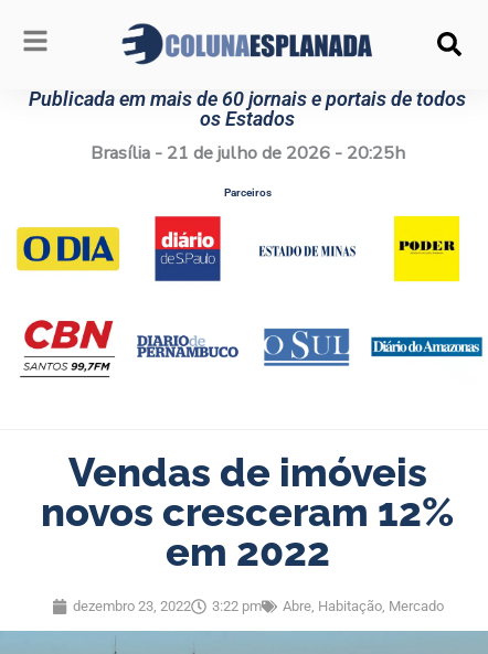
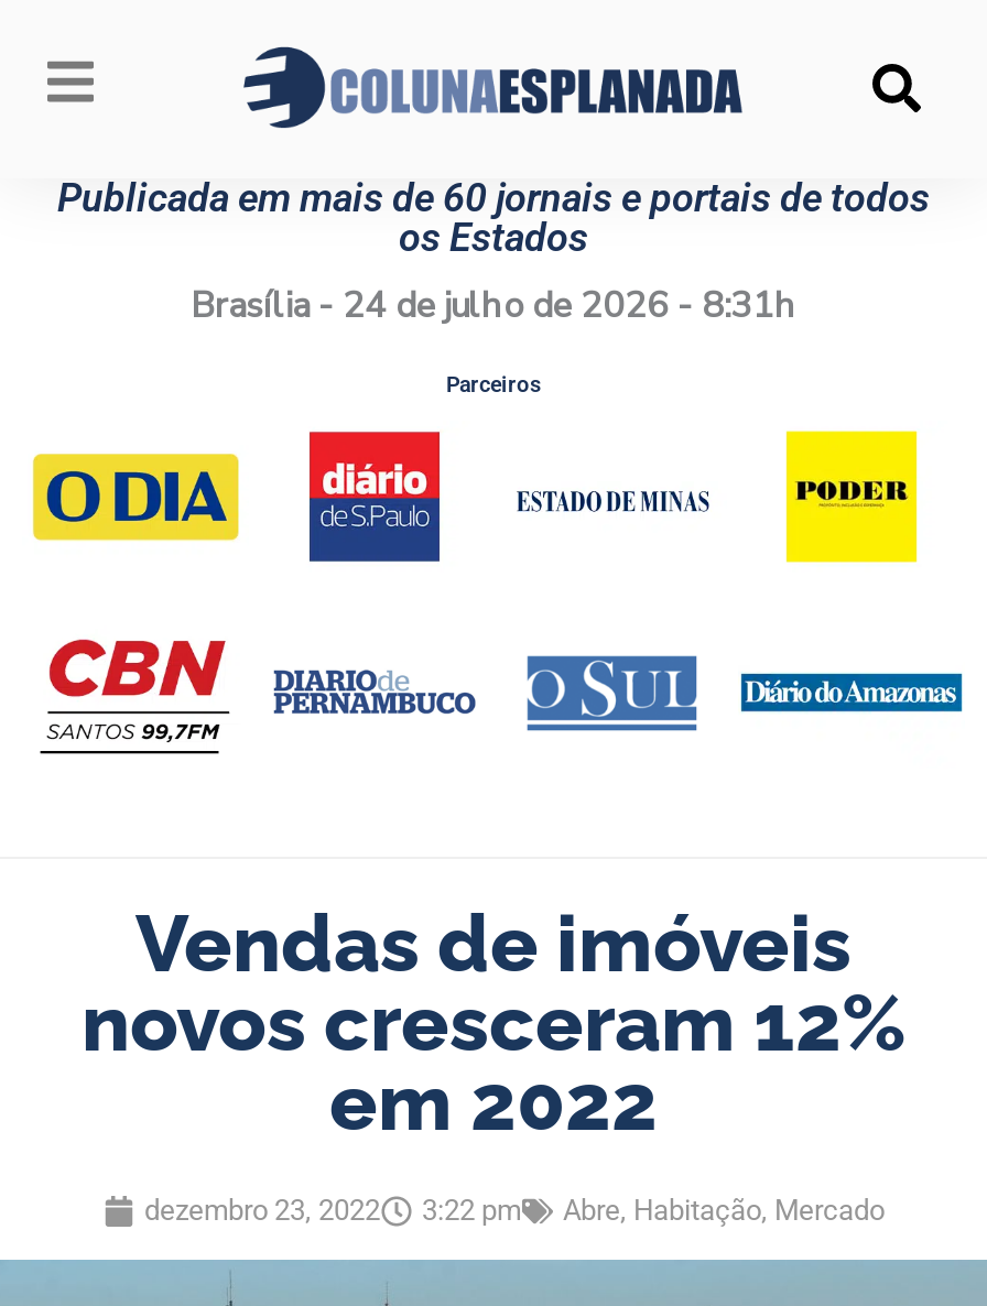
[90,140,405,166] Brasília - 21 de julho de 2026 - 20:25h -> [191,280,796,331] Brasília - 24 de julho de 2026 - 8:31h

